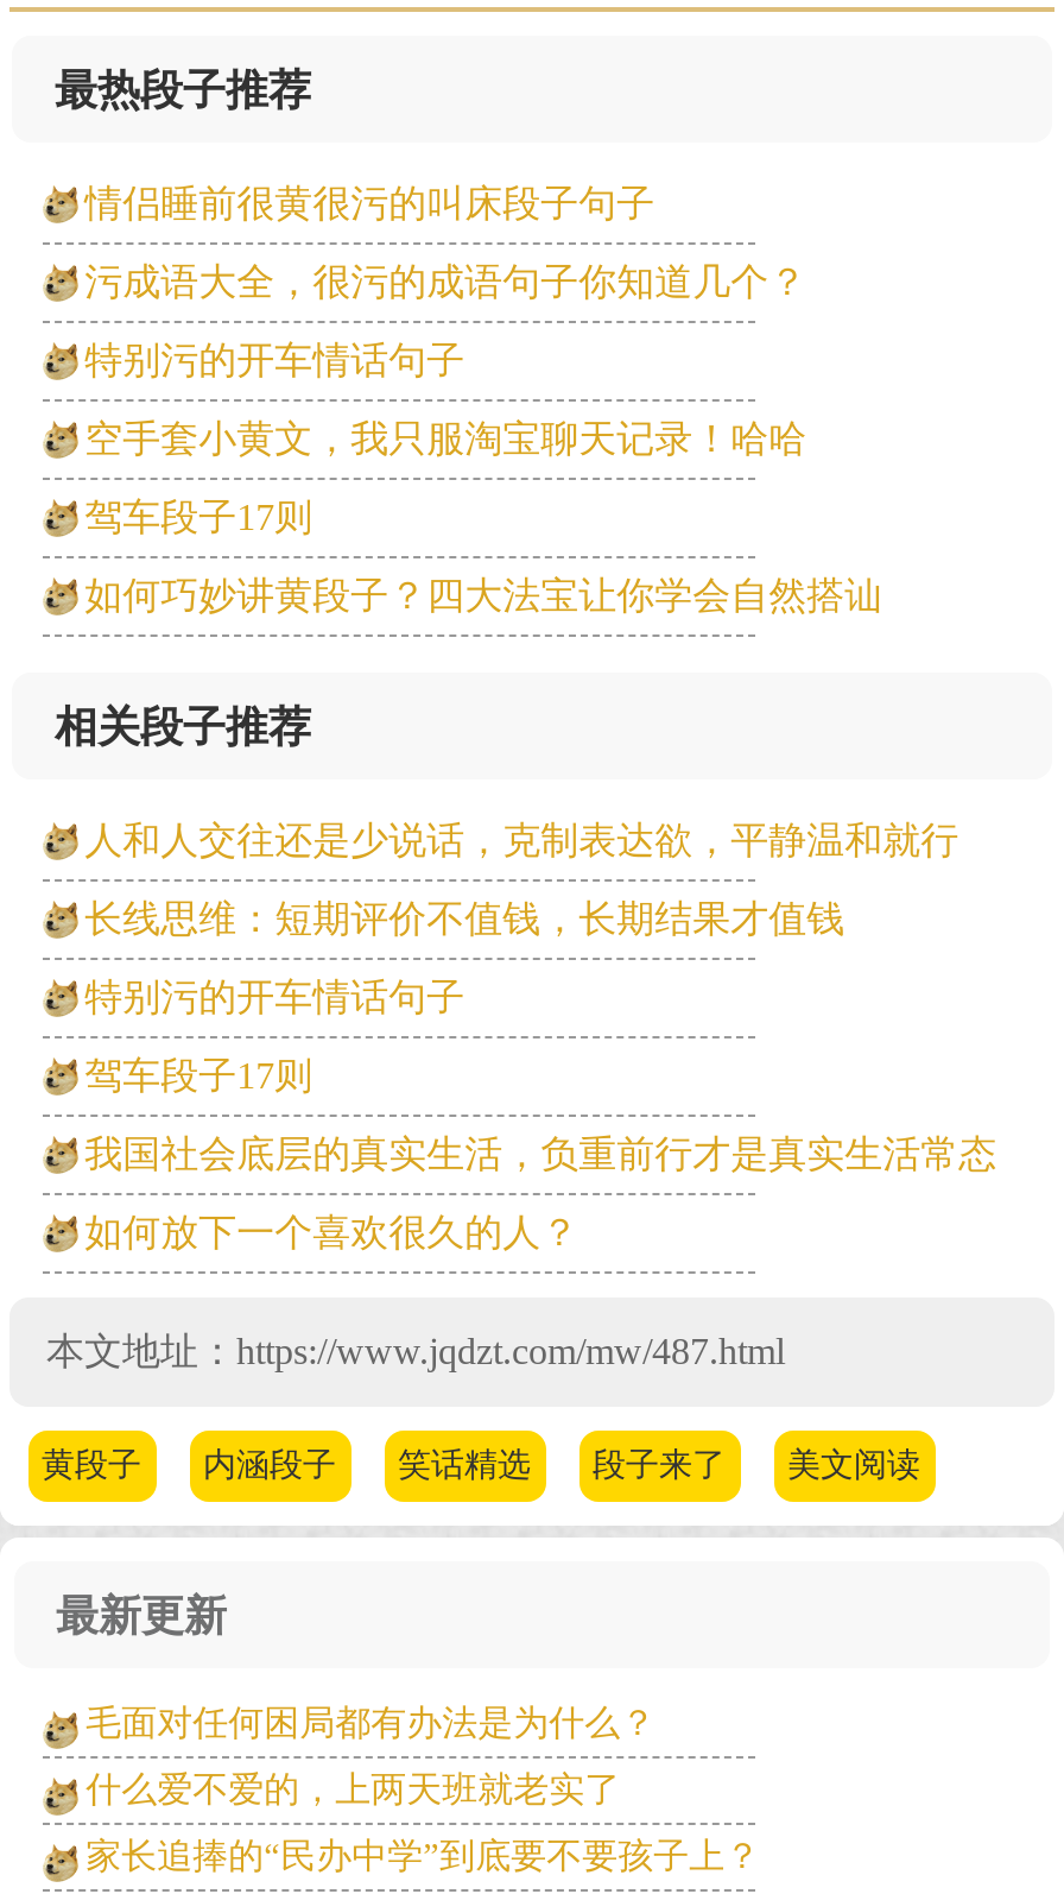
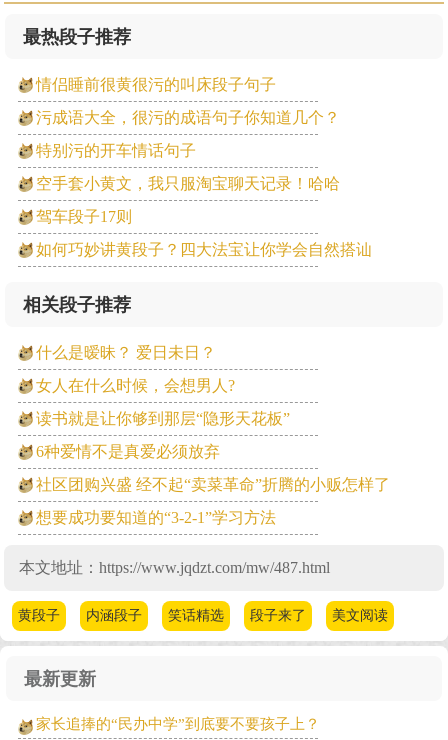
[85,820,959,861] 人和人交往还是少说话，克制表达欲，平静温和就行 -> [36,344,216,361] 什么是暧昧？ 爱日未日？
[85,899,845,939] 长线思维：短期评价不值钱，长期结果才值钱 -> [36,377,235,394] 女人在什么时候，会想男人?
[85,977,465,1018] 特别污的开车情话句子 -> [36,410,290,427] 读书就是让你够到那层“隐形天花板”
[85,1056,313,1096] 驾车段子17则 -> [36,443,220,460] 6种爱情不是真爱必须放弃
[85,1134,997,1174] 我国社会底层的真实生活，负重前行才是真实生活常态 -> [36,476,390,493] 社区团购兴盛 经不起“卖菜革命”折腾的小贩怎样了
[85,1212,579,1253] 如何放下一个喜欢很久的人？ -> [36,509,276,526] 想要成功要知道的“3-2-1”学习方法
[86,1704,656,1809] 毛面对任何困局都有办法是为什么？ | 什么爱不爱的，上两天班就老实了 -> none

